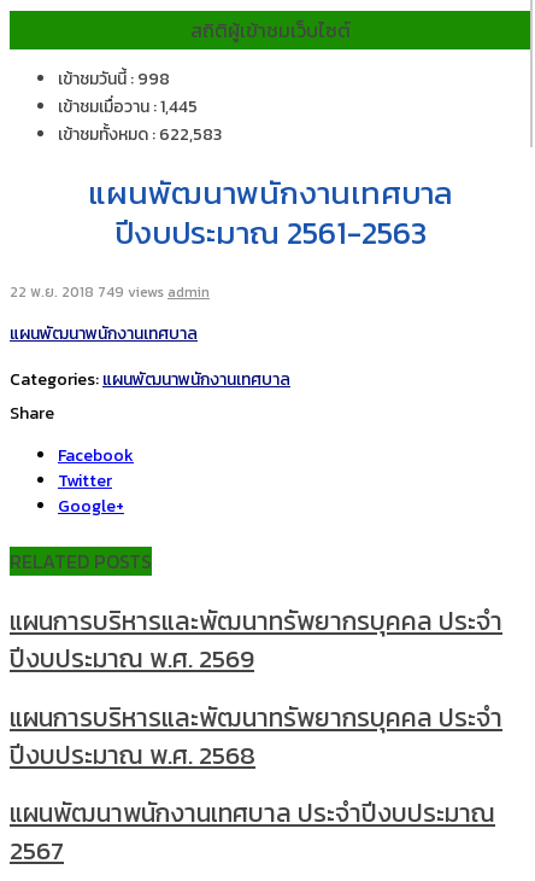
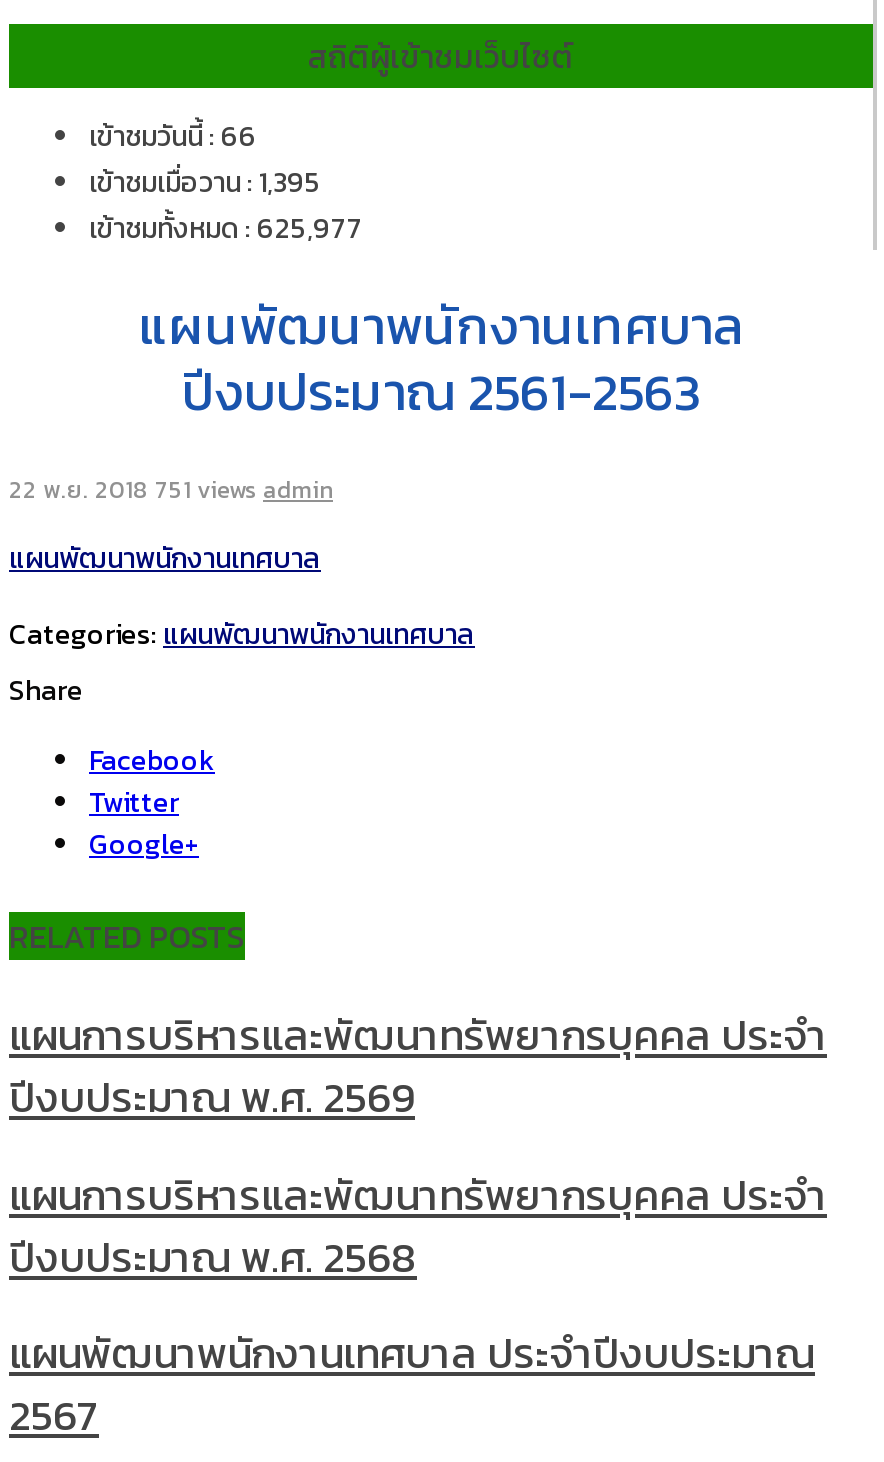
[58,66,170,92] เข้าชมวันนี้ : 998 -> [89,116,257,158] เข้าชมวันนี้ : 66
[58,94,198,119] เข้าชมเมื่อวาน : 1,445 -> [89,162,321,204] เข้าชมเมื่อวาน : 1,395
[58,122,222,147] เข้าชมทั้งหมด : 622,583 -> [89,208,363,250] เข้าชมทั้งหมด : 625,977
[10,281,210,303] 22 พ.ย. 2018 749 views admin -> [9,472,333,508] 22 พ.ย. 2018 751 views admin

